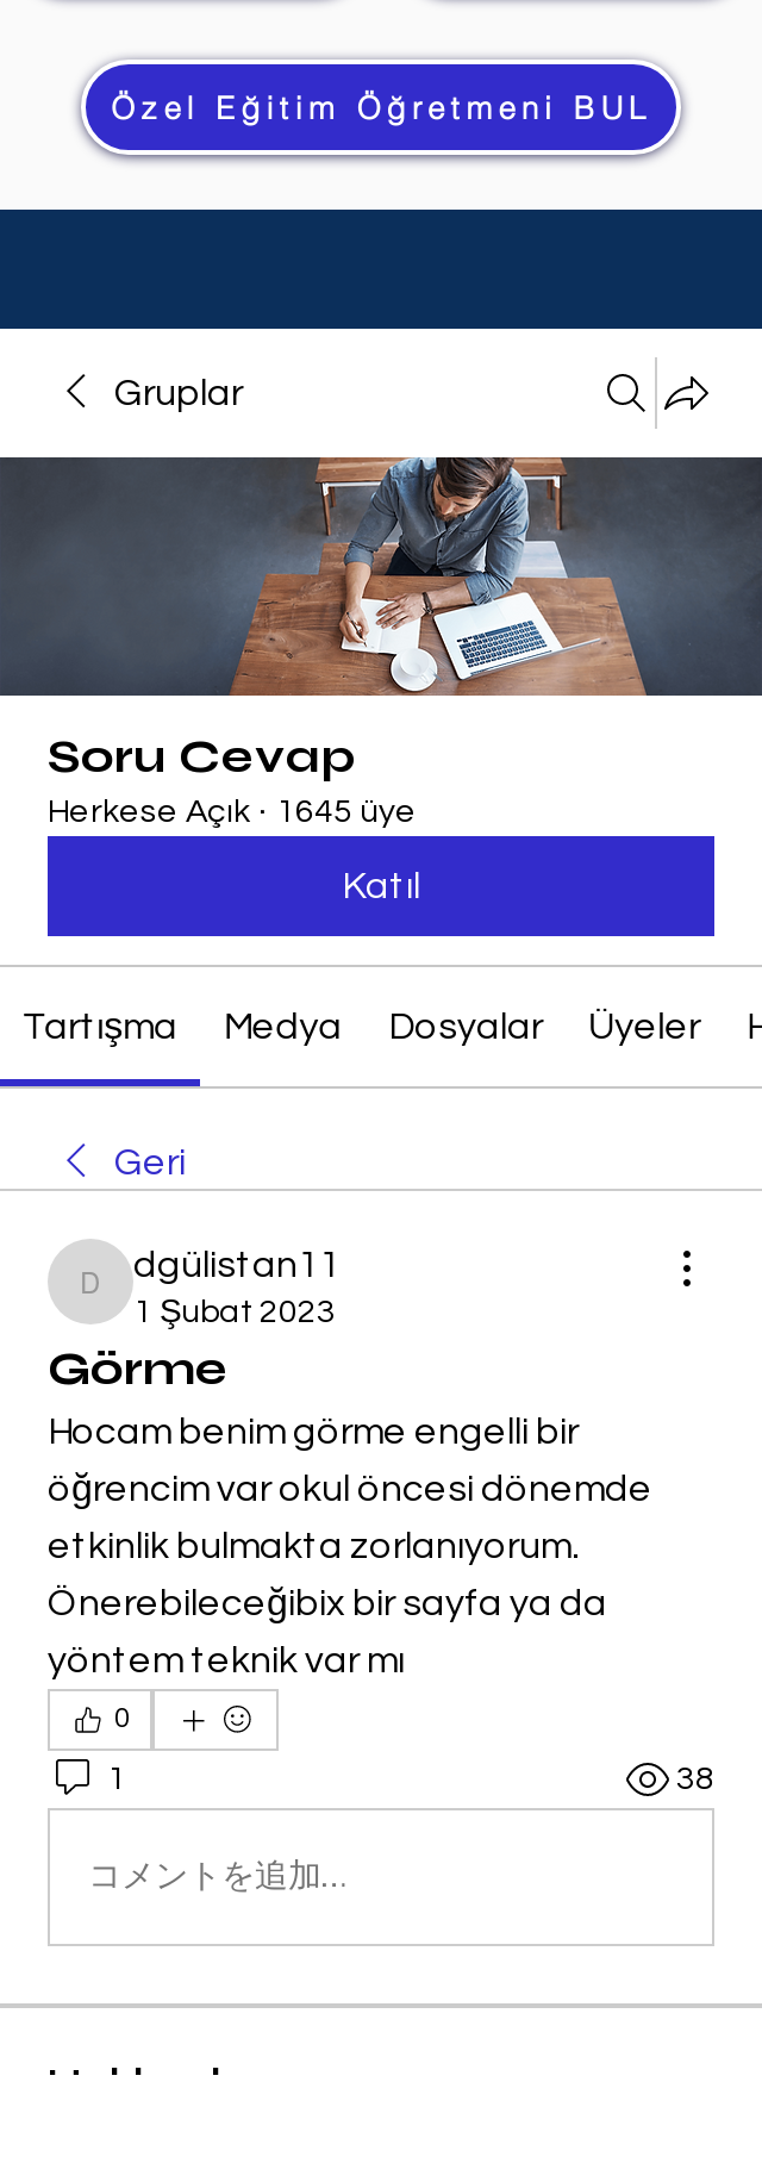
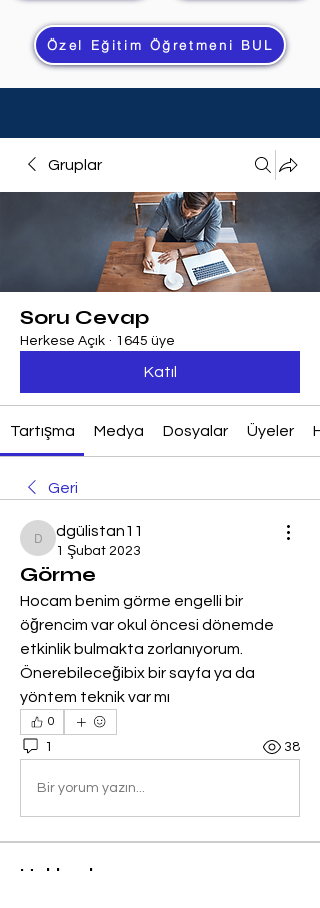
[88,1859,348,1893] コメントを追加… -> [37,780,145,794] Bir yorum yazın...

